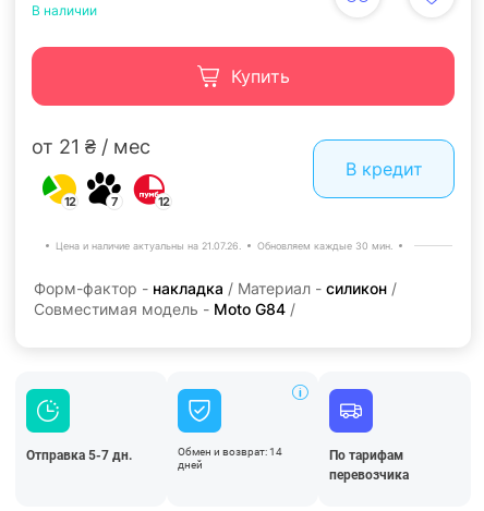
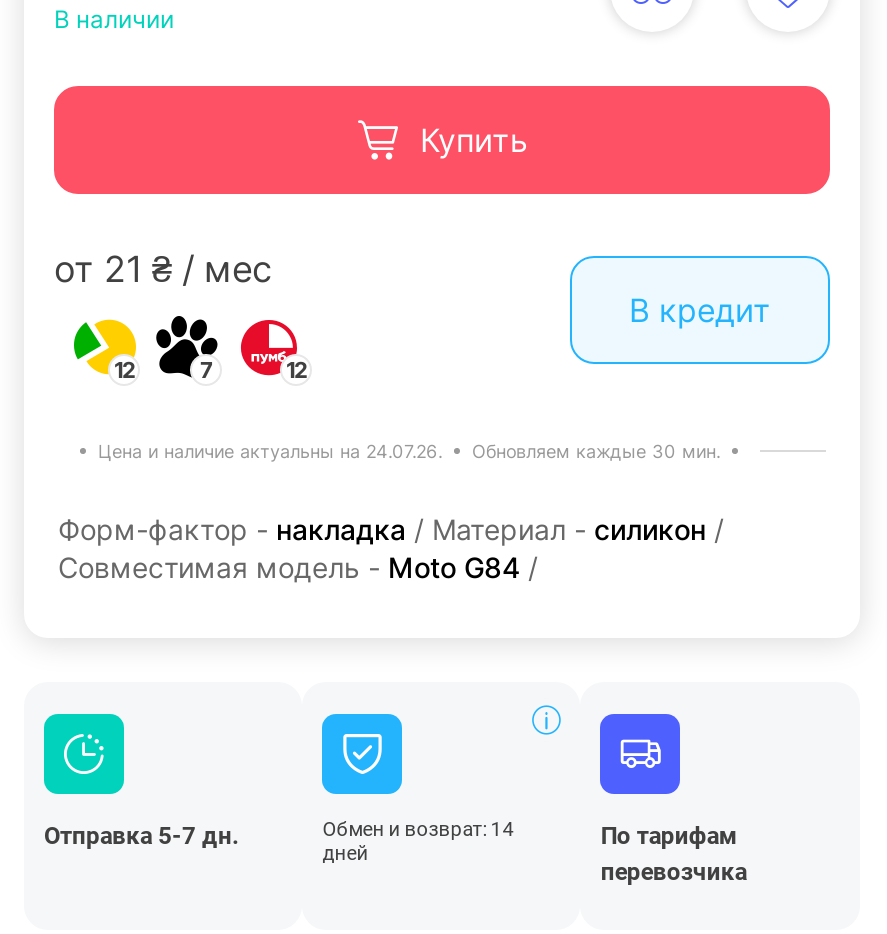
[56,239,241,251] Цена и наличие актуальны на 21.07.26. -> [98,439,442,461] Цена и наличие актуальны на 24.07.26.

